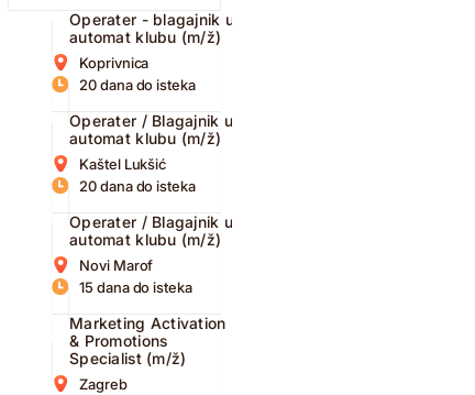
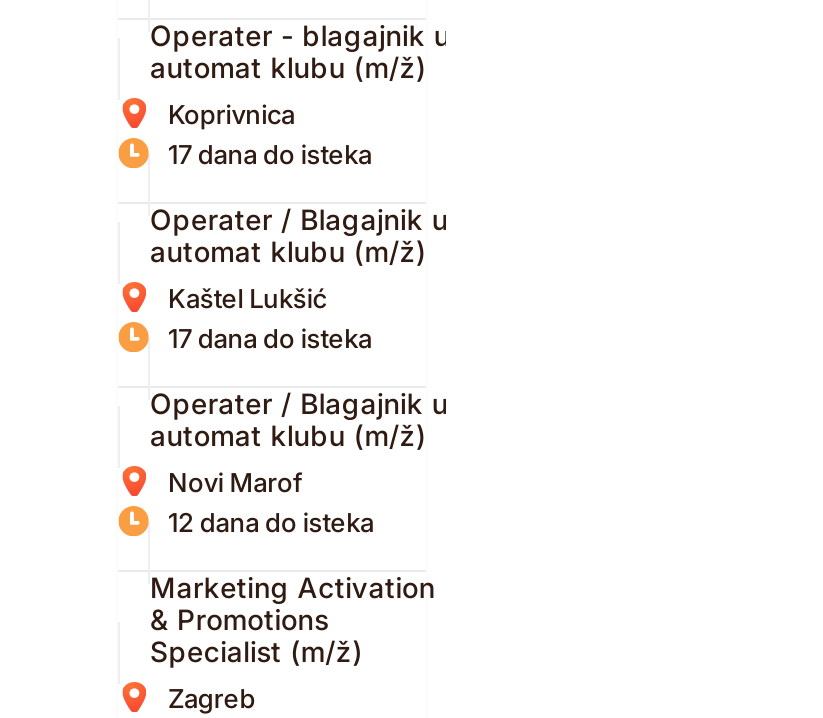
[79,76,196,94] 20 dana do isteka -> [168,138,372,170] 17 dana do isteka
[79,177,196,195] 20 dana do isteka -> [168,322,372,354] 17 dana do isteka
[79,279,192,296] 15 dana do isteka -> [168,506,374,538] 12 dana do isteka

